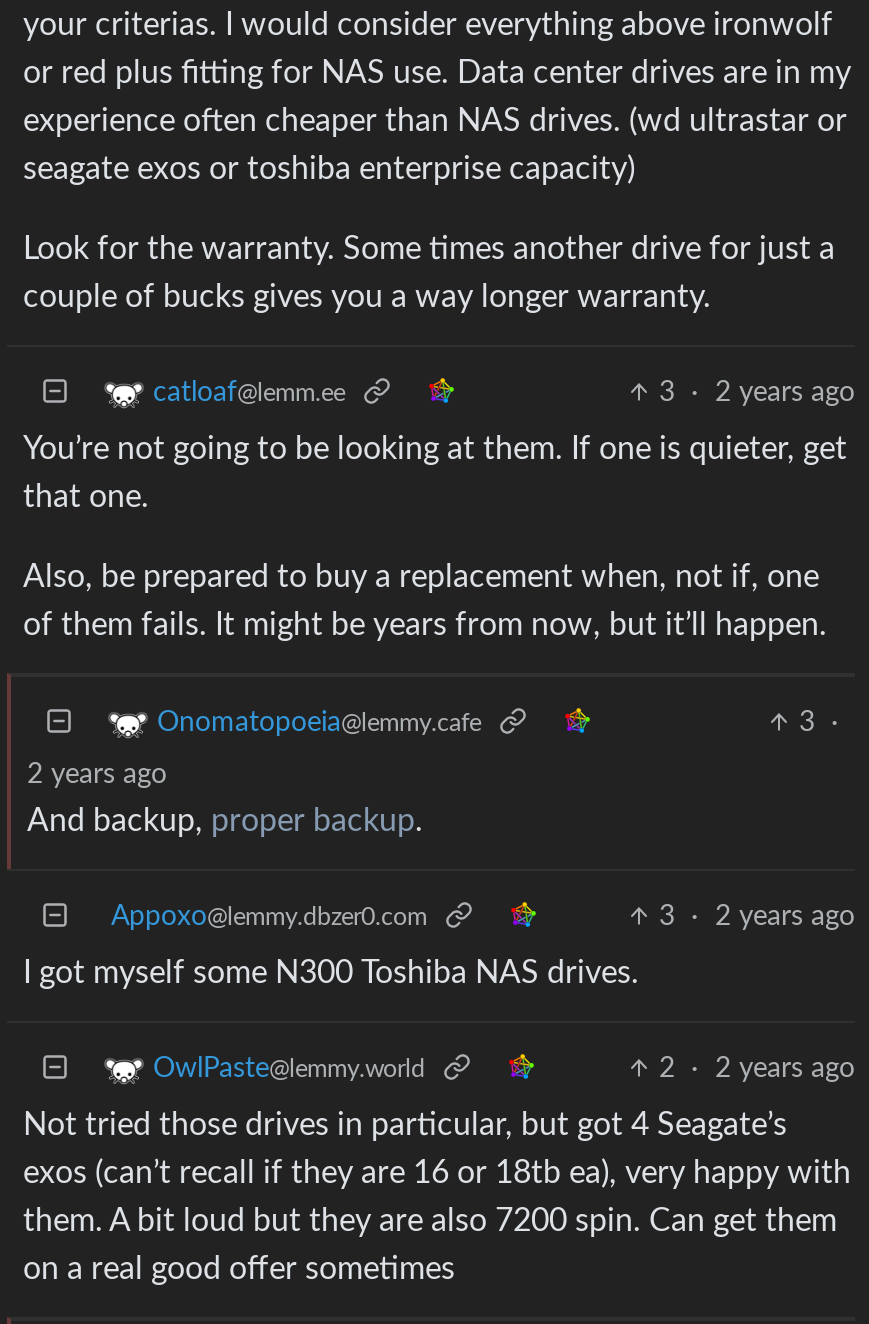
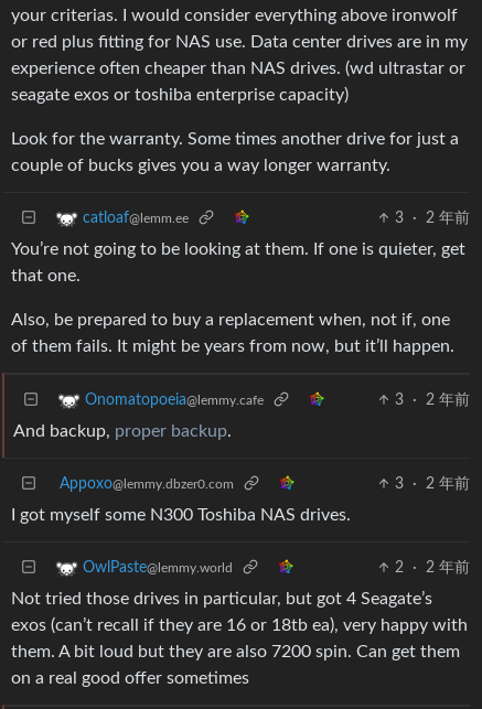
[659,379,855,407] 3 · 2 years ago -> [395,211,470,226] 3 · 2 年前
[27,709,839,789] 3 · | 2 years ago -> [395,393,470,408] 3 · 2 年前
[659,903,855,931] 3 · 2 years ago -> [395,476,470,492] 3 · 2 年前
[659,1055,855,1083] 2 · 2 years ago -> [395,560,470,576] 2 · 2 年前

